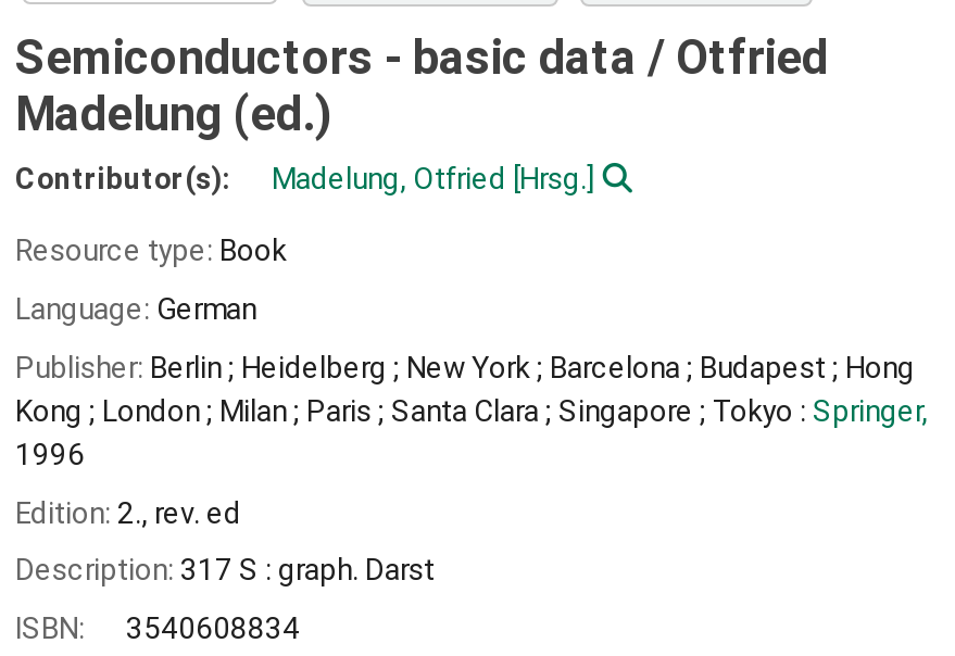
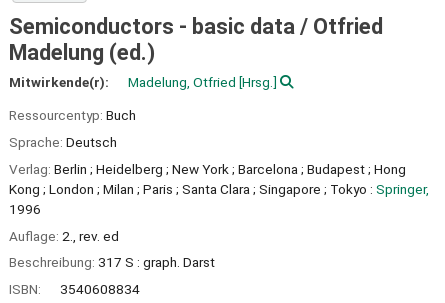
[15,162,237,196] Contributor(s): -> [9,74,112,90] Mitwirkende(r):
[15,233,287,268] Resource type: Book -> [9,107,136,123] Ressourcentyp: Buch
[15,291,256,326] Language: German -> [9,134,117,150] Sprache: Deutsch
[15,349,915,384] Publisher: Berlin ; Heidelberg ; New York ; Barcelona ; Budapest ; Hong -> [9,161,406,177] Verlag: Berlin ; Heidelberg ; New York ; Barcelona ; Budapest ; Hong
[15,494,241,529] Edition: 2., rev. ed -> [9,228,119,244] Auflage: 2., rev. ed
[15,553,435,587] Description: 317 S : graph. Darst -> [9,254,215,270] Beschreibung: 317 S : graph. Darst

